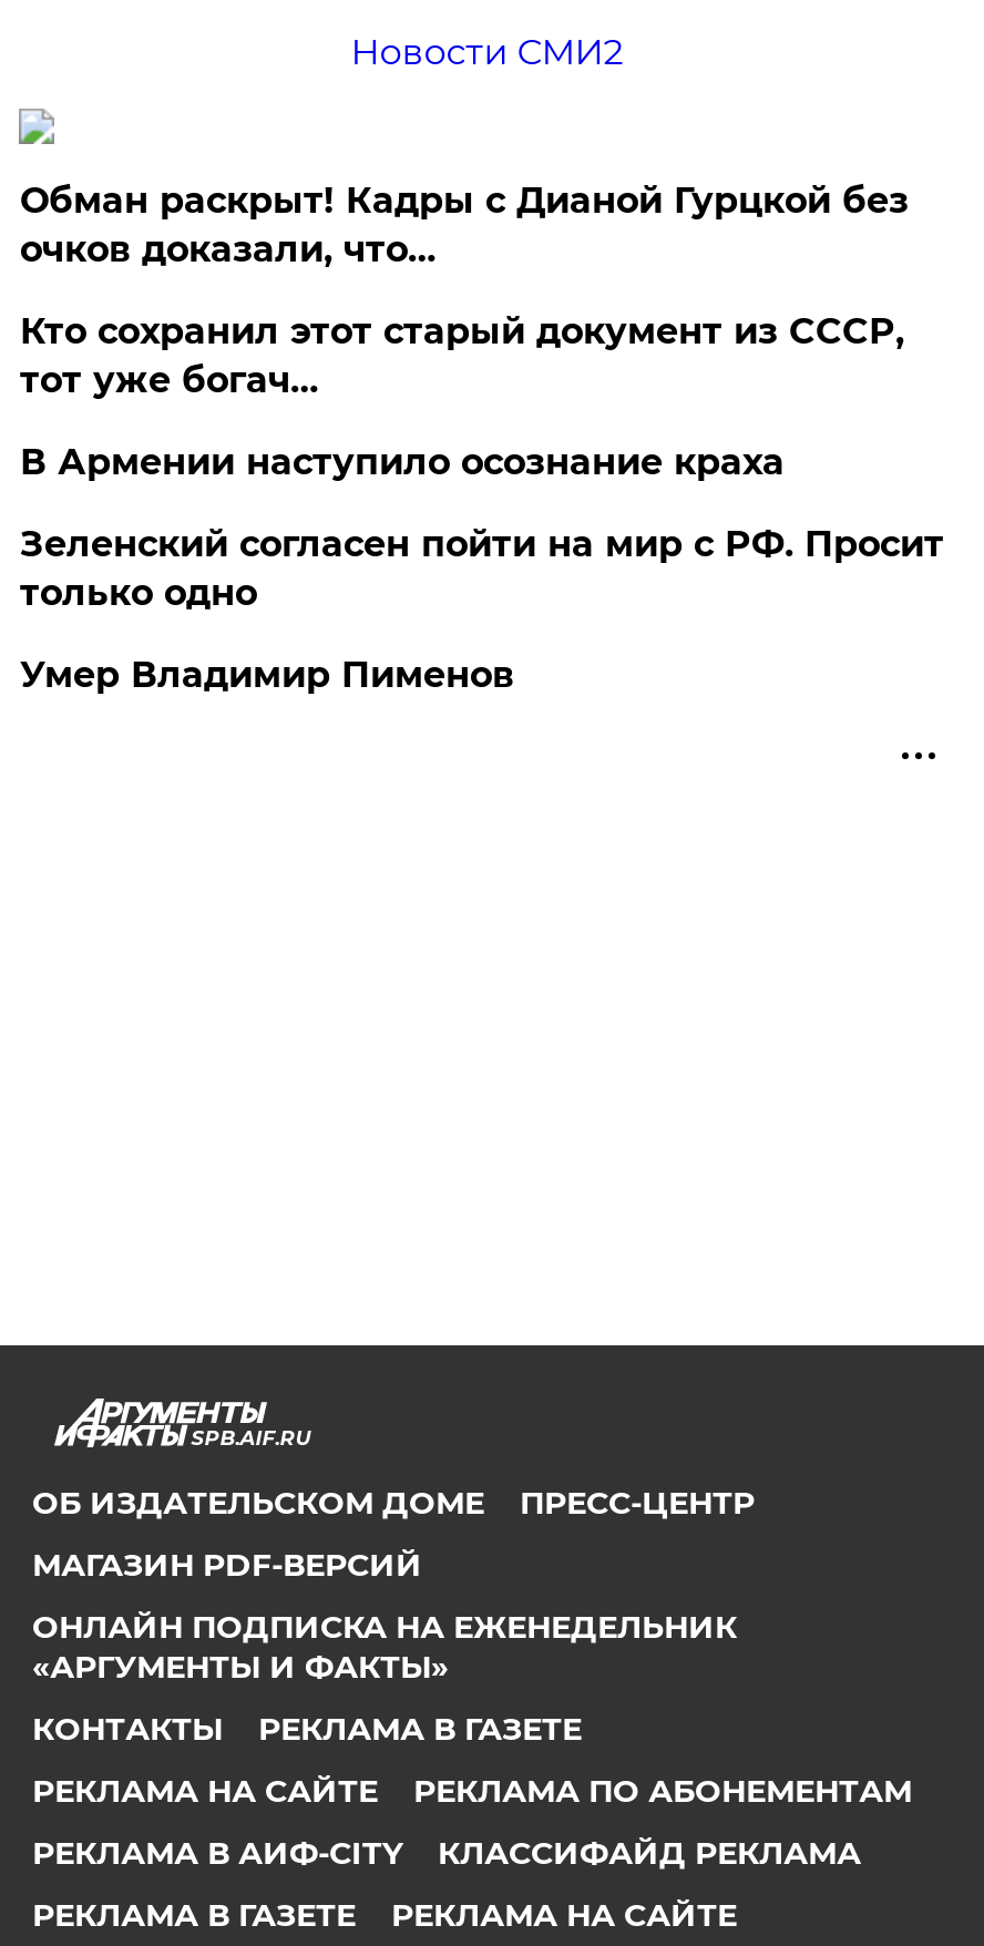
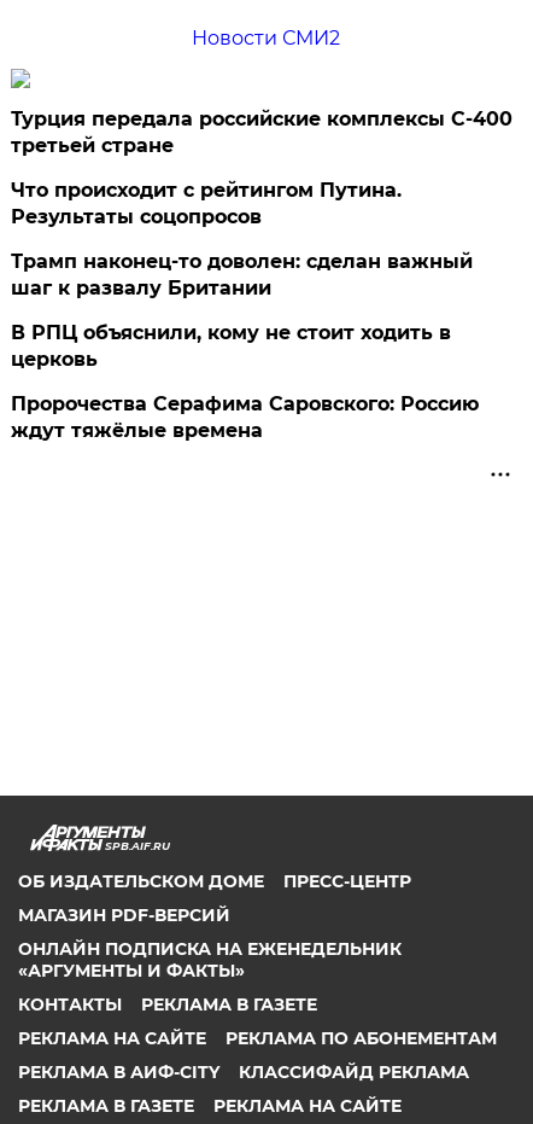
[20,179,908,270] Обман раскрыт! Кадры с Дианой Гурцкой без | очков доказали, что… -> [11,108,513,157] Турция передала российские комплексы С-400 | третьей стране
[20,310,904,401] Кто сохранил этот старый документ из СССР, | тот уже богач… -> [11,179,402,229] Что происходит с рейтингом Путина. | Результаты соцопросов
[20,441,784,483] В Армении наступило осознание краха -> [11,250,473,300] Трамп наконец-то доволен: сделан важный | шаг к развалу Британии
[20,523,944,613] Зеленский согласен пойти на мир с РФ. Просит | только одно -> [11,322,451,371] В РПЦ объяснили, кому не стоит ходить в | церковь
[20,653,514,696] Умер Владимир Пименов -> [11,393,479,442] Пророчества Серафима Саровского: Россию | ждут тяжёлые времена

